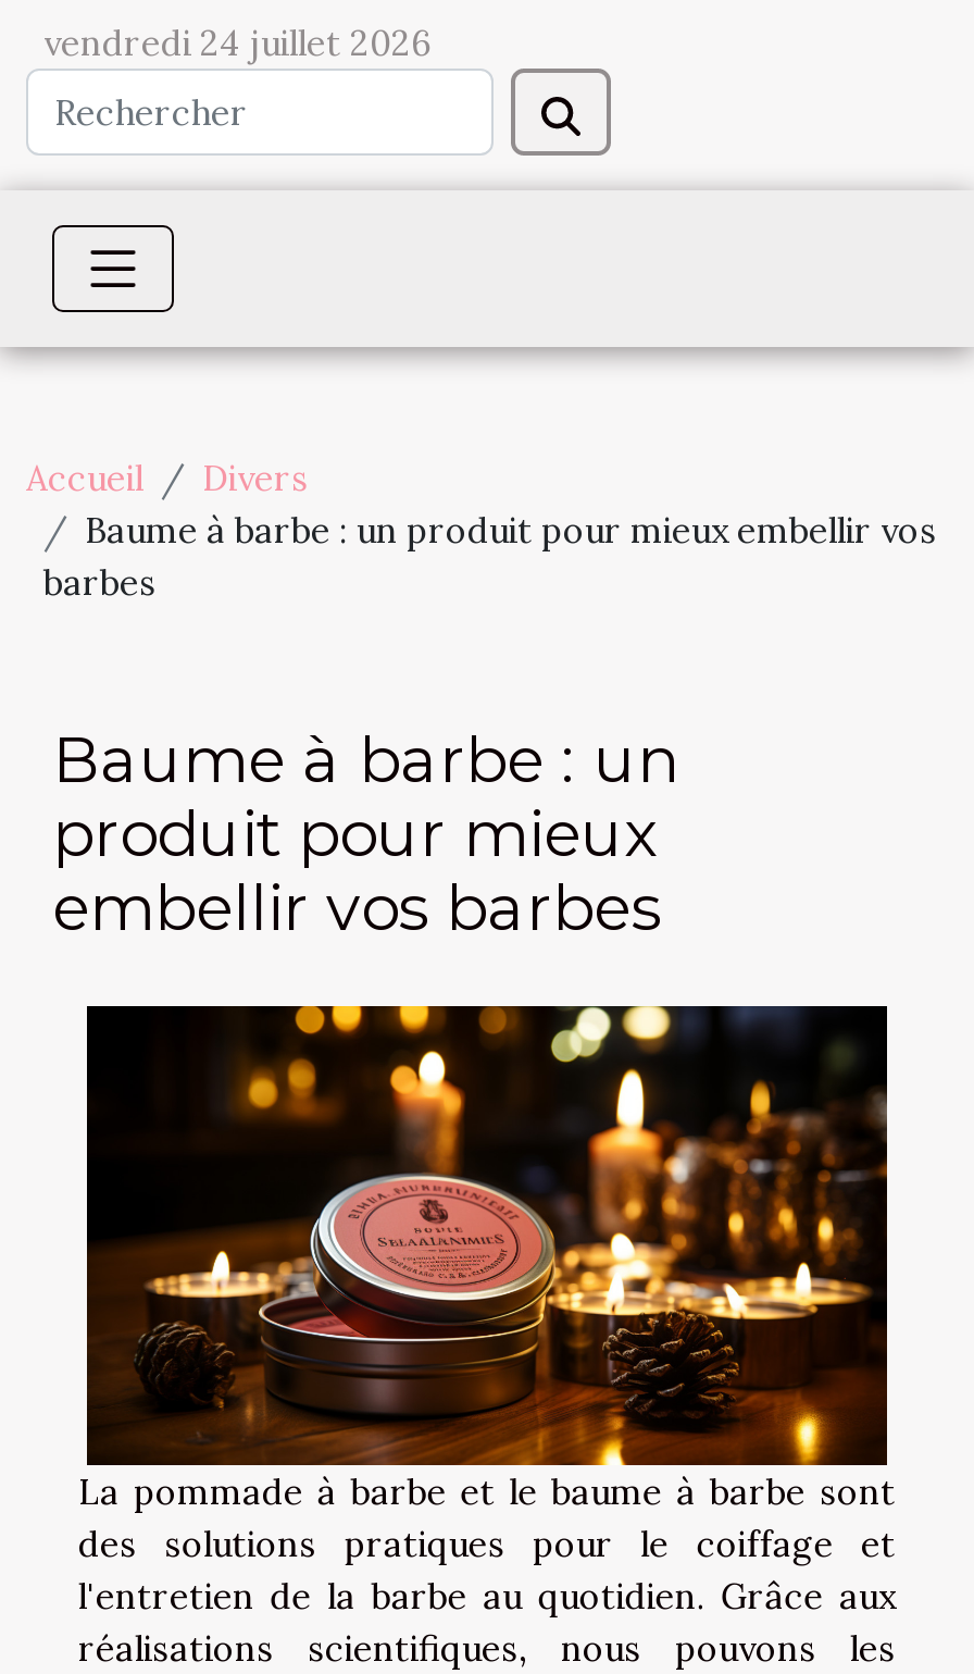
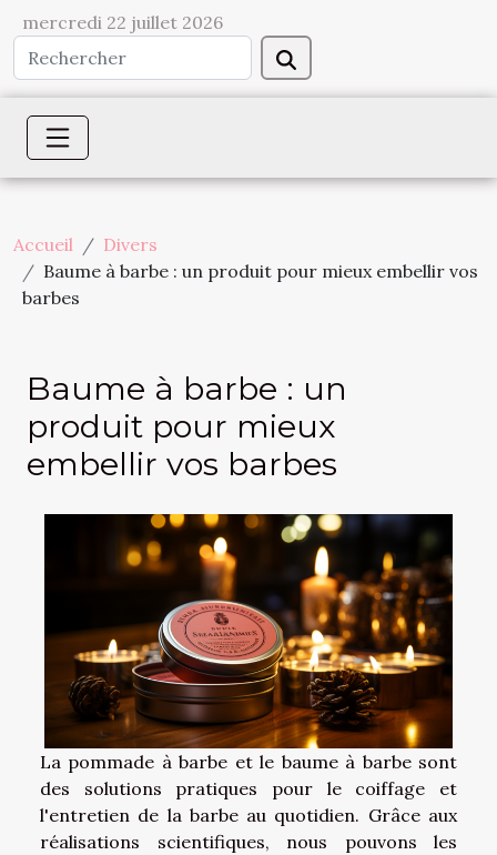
[43,21,430,64] vendredi 24 juillet 2026 -> [22,11,223,33] mercredi 22 juillet 2026

